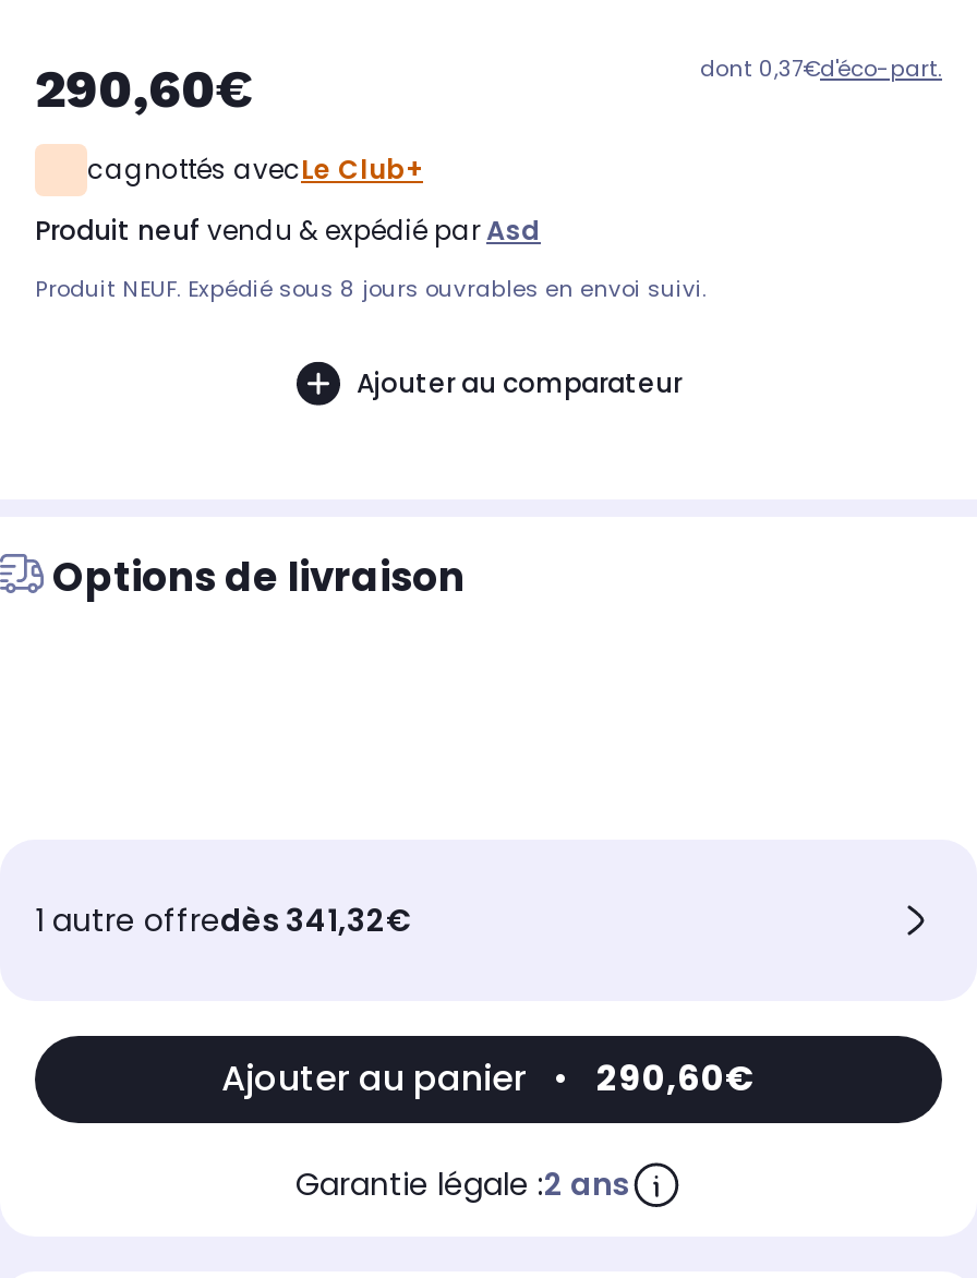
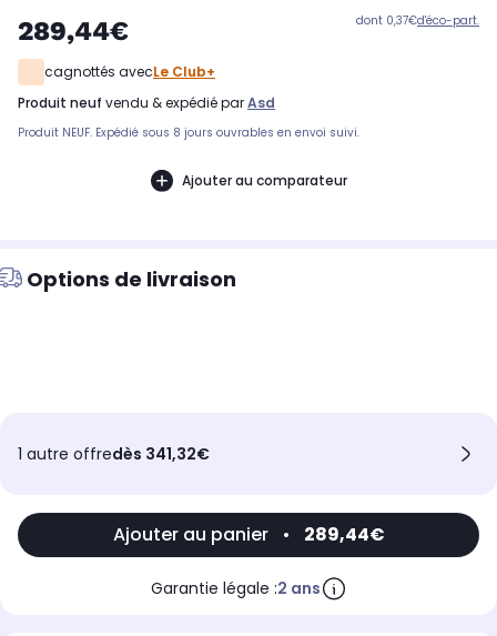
[35,60,253,121] 290,60€ -> [18,16,129,47] 289,44€
[221,1054,756,1105] Ajouter au panier • 290,60€ -> [113,522,384,548] Ajouter au panier • 289,44€

